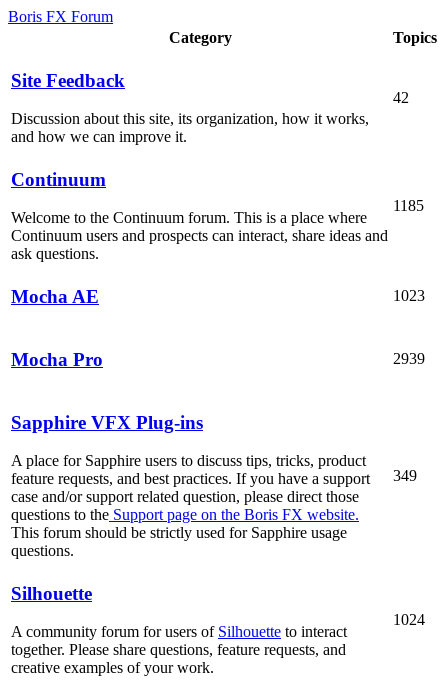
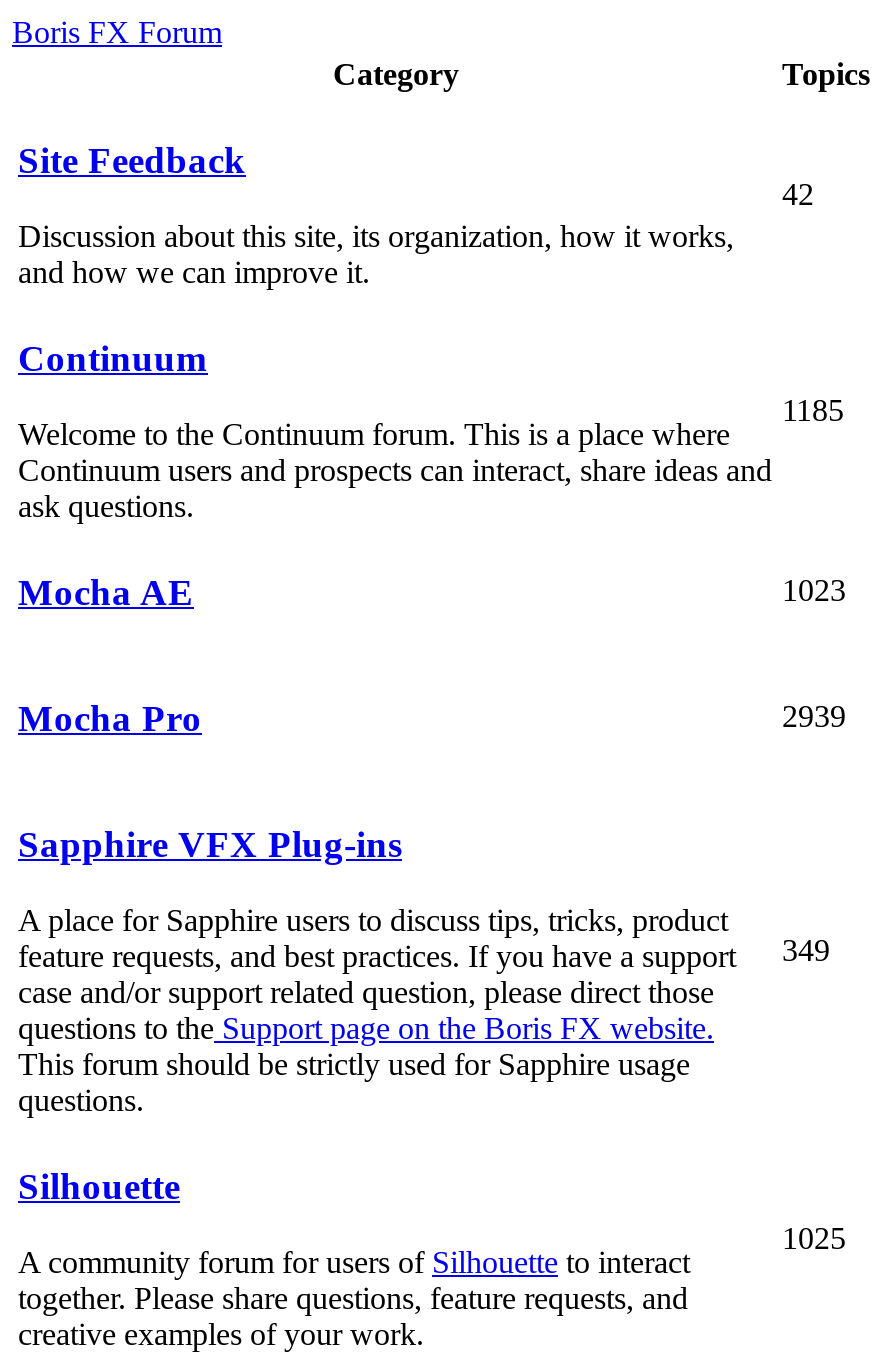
[393,611,425,628] 1024 -> [782,1221,846,1255] 1025

